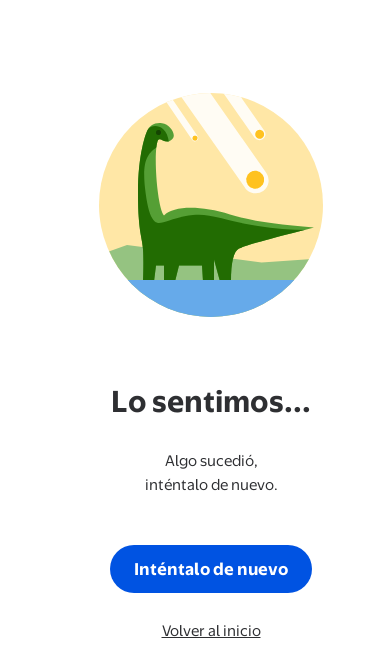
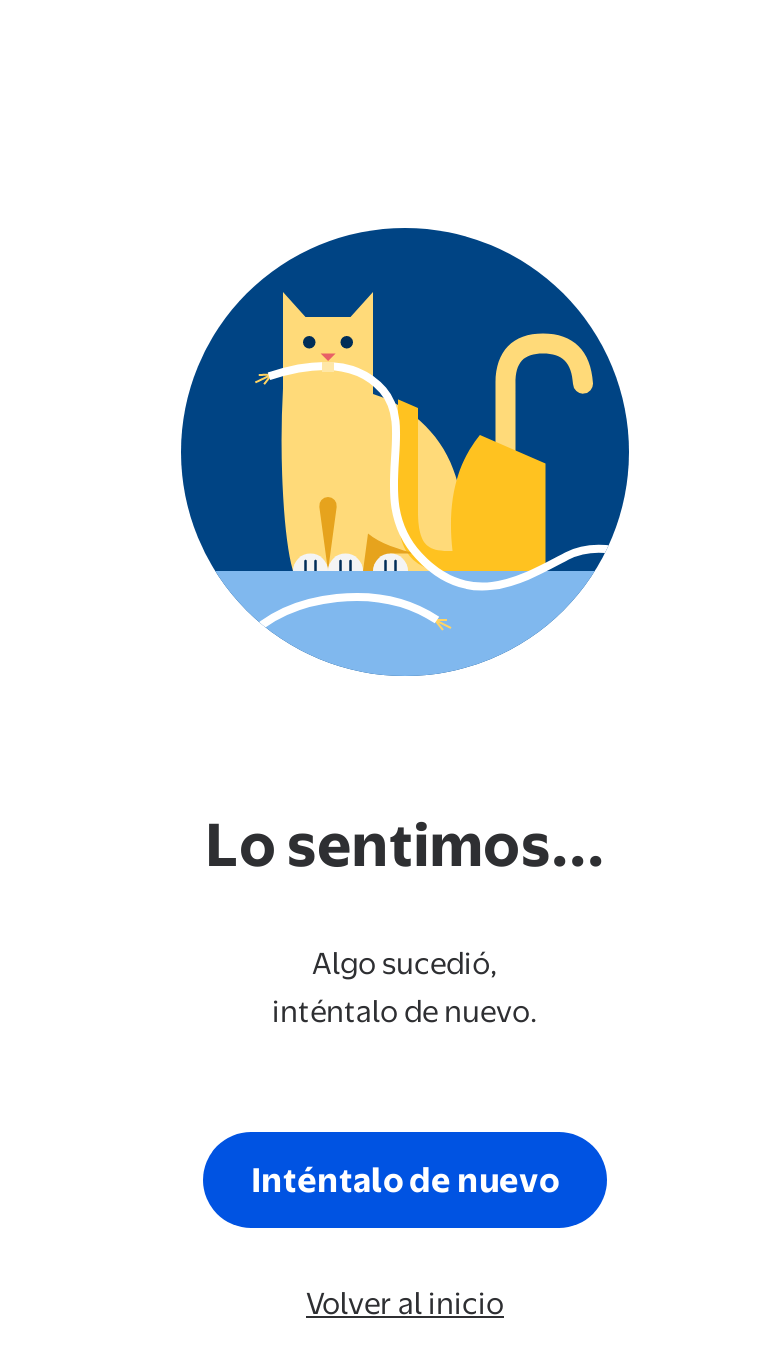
[99,93,323,294] [image] -> [179,226,631,632] [image]

